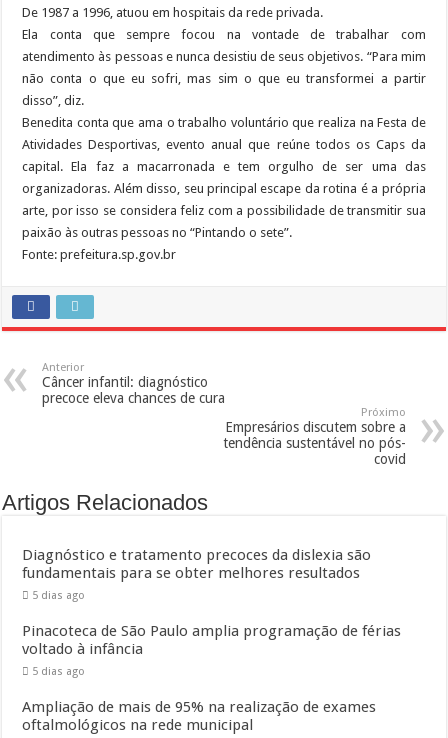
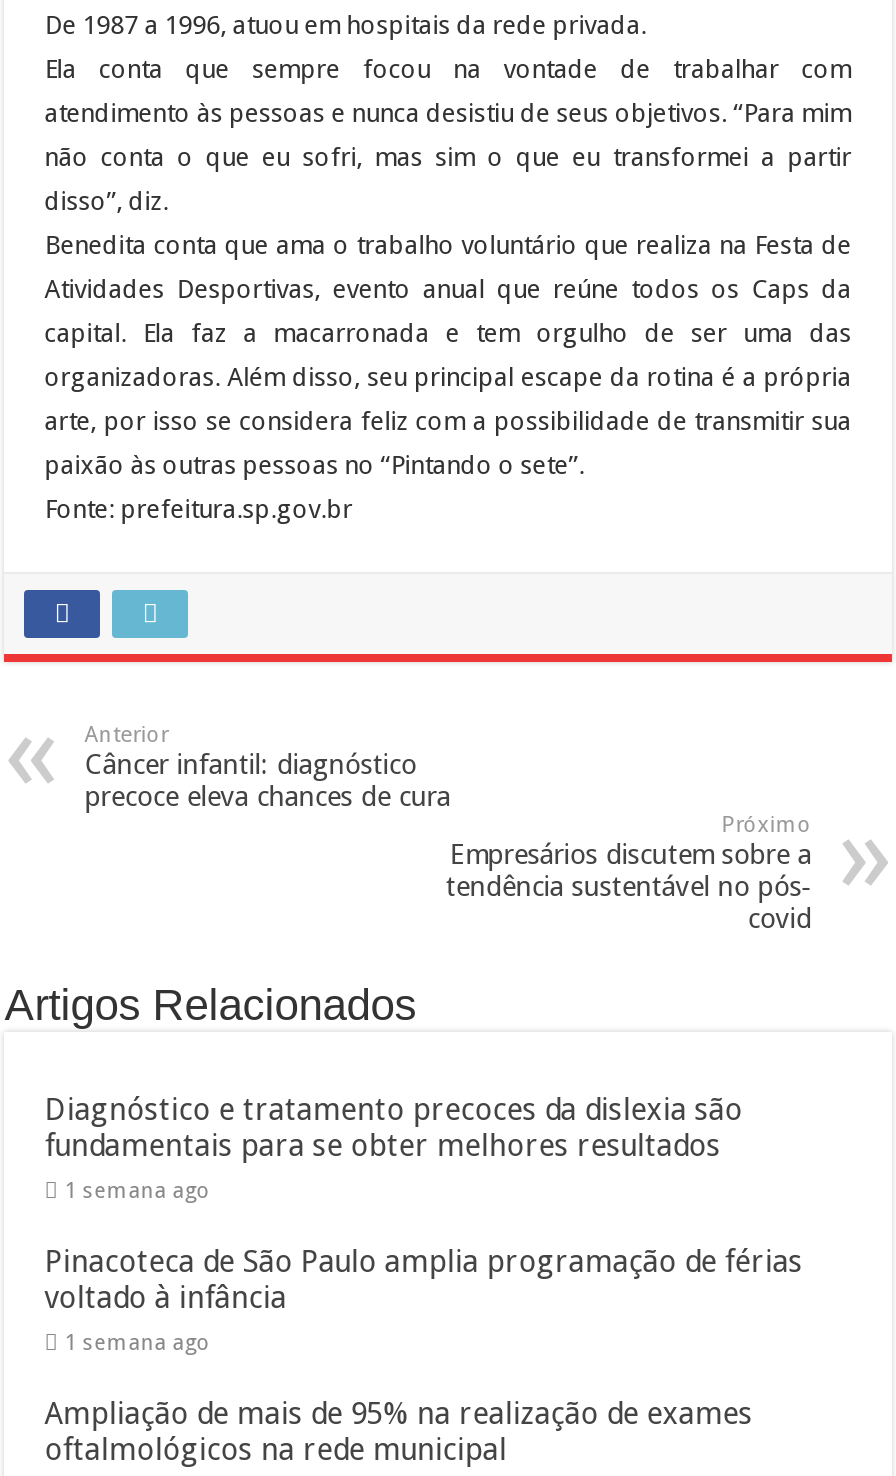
[32,589,85,602] 5 dias ago -> [64,1178,210,1204] 1 semana ago
[32,665,85,678] 5 dias ago -> [64,1330,210,1356] 1 semana ago

